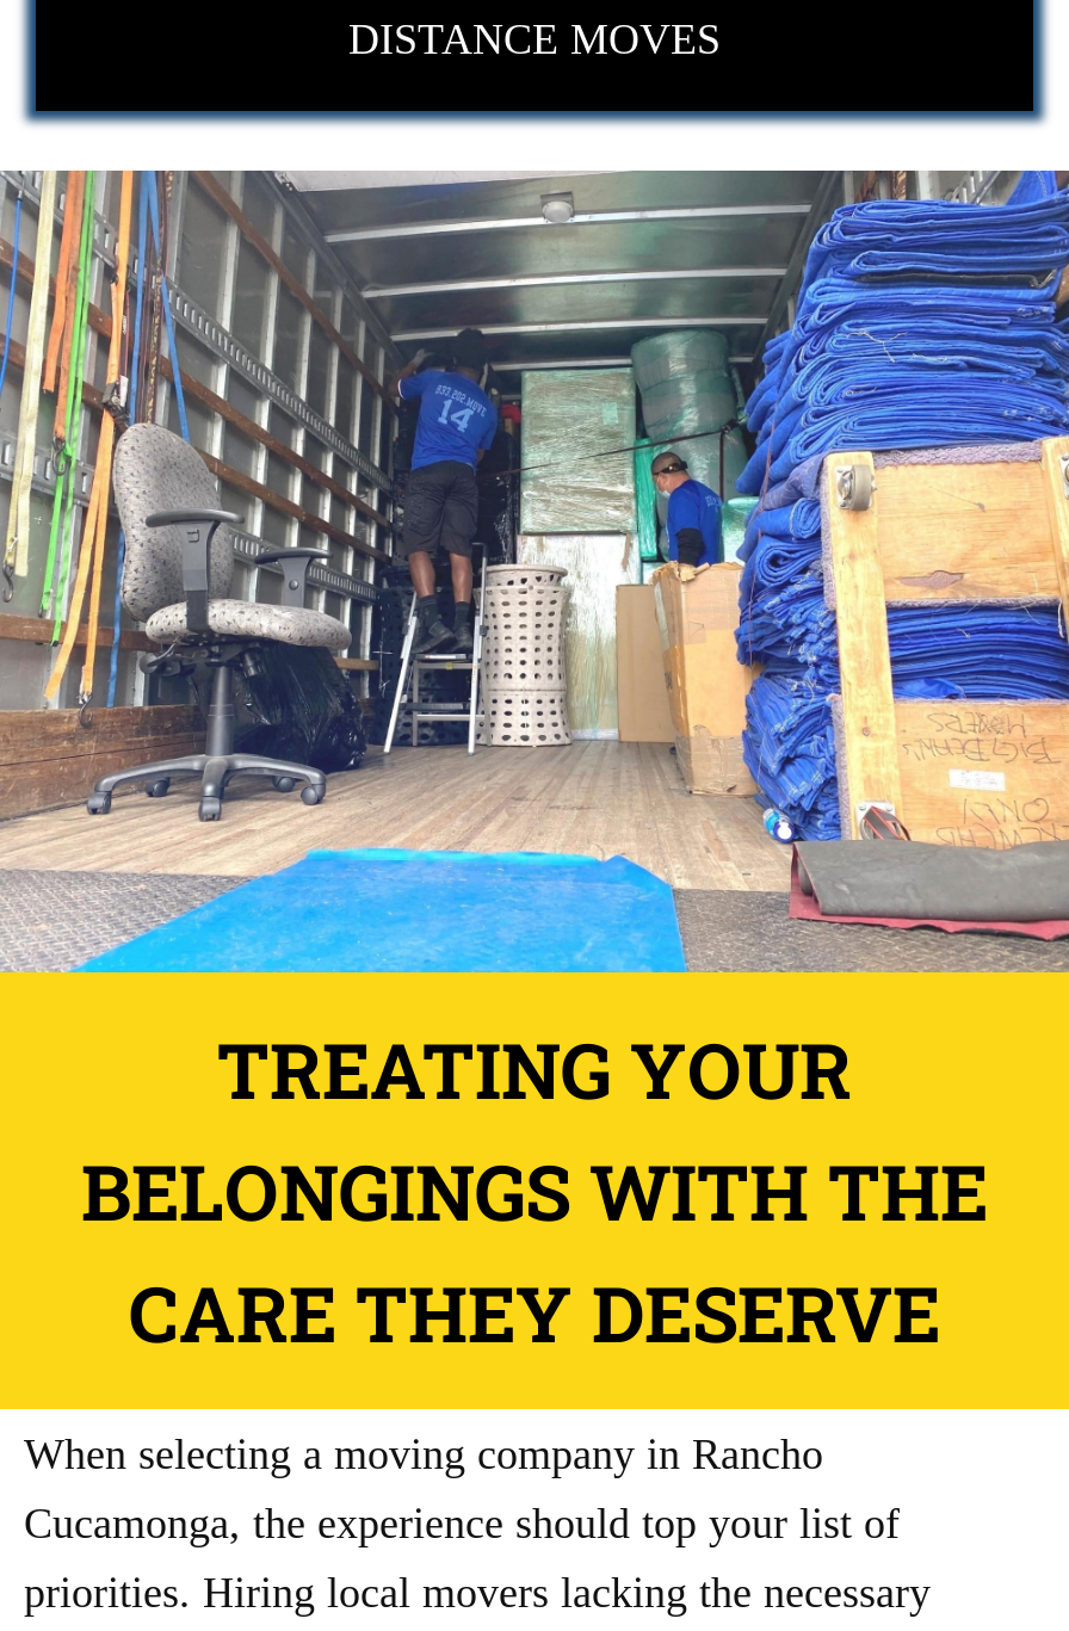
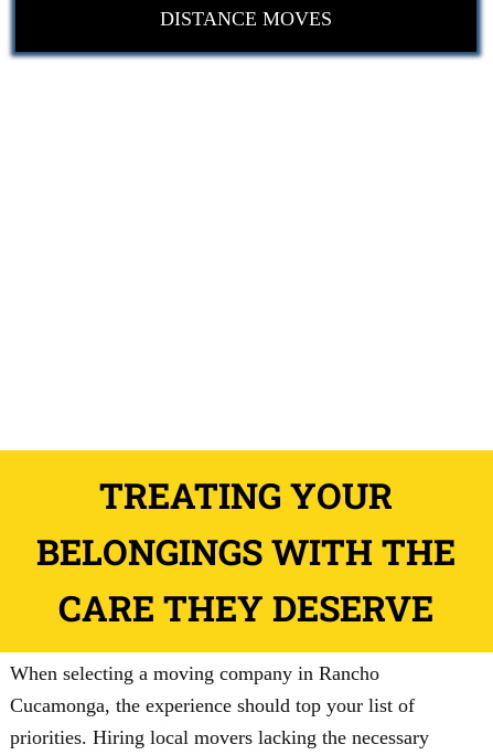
[7,168,1062,975] [image] -> none

